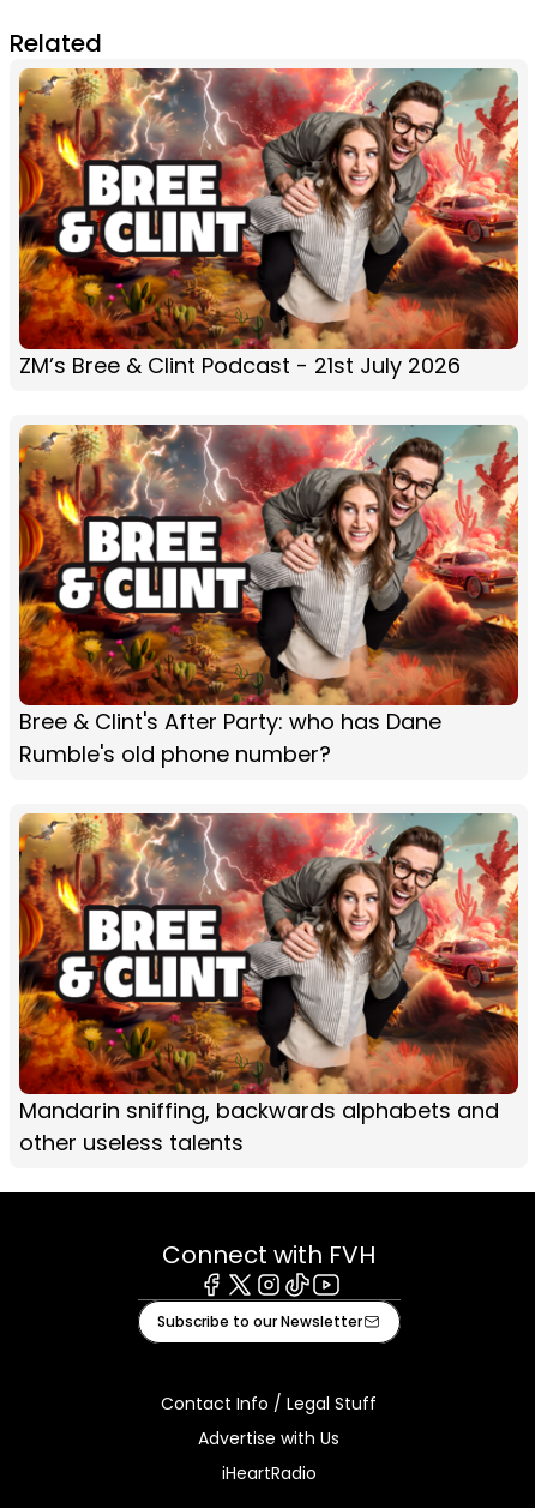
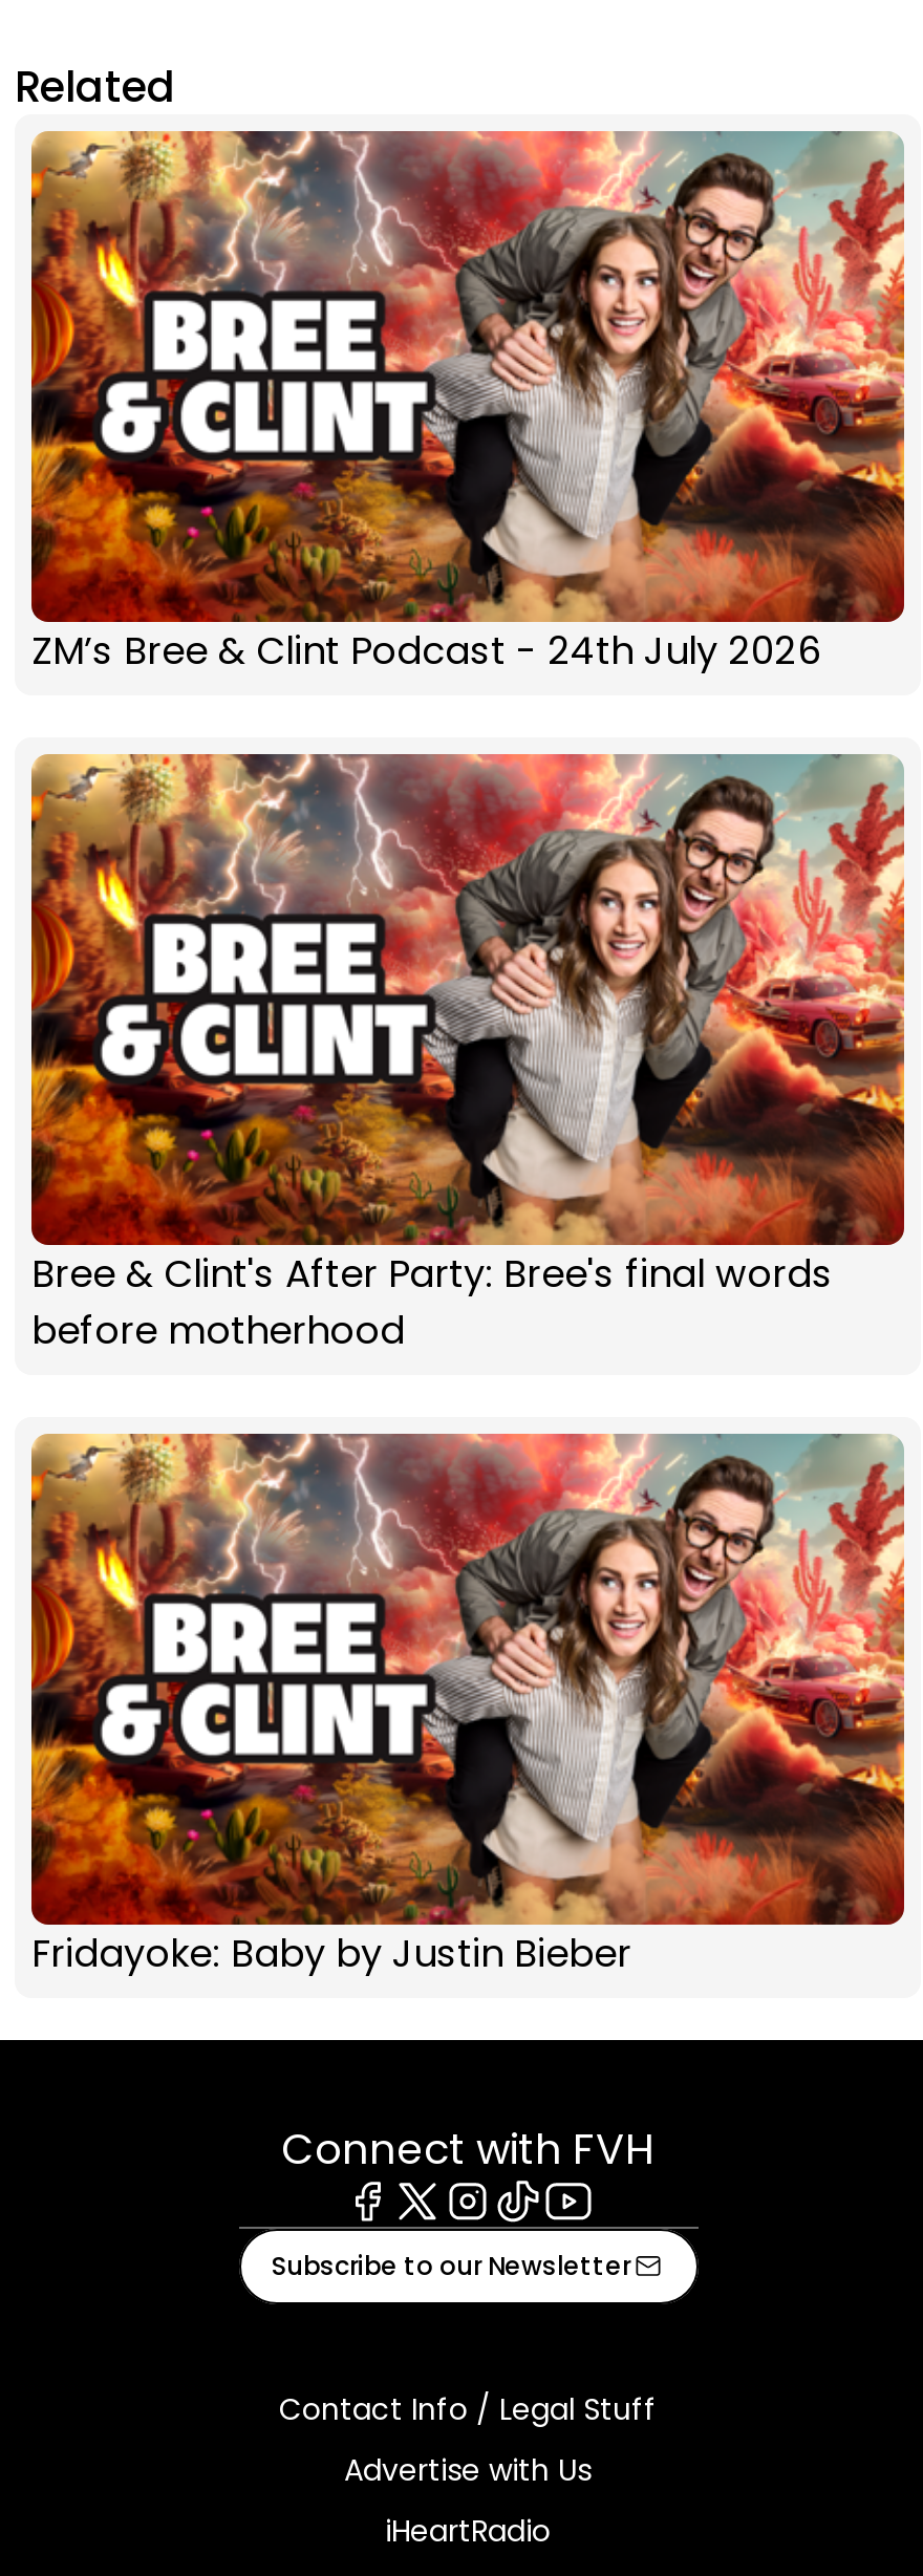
[19,350,461,380] ZM’s Bree & Clint Podcast - 21st July 2026 -> [31,623,820,676] ZM’s Bree & Clint Podcast - 24th July 2026
[19,706,441,769] Bree & Clint's After Party: who has Dane | Rumble's old phone number? -> [31,1246,833,1356] Bree & Clint's After Party: Bree's final words | before motherhood
[19,1095,499,1157] Mandarin sniffing, backwards alphabets and | other useless talents -> [31,1926,631,1979] Fridayoke: Baby by Justin Bieber

